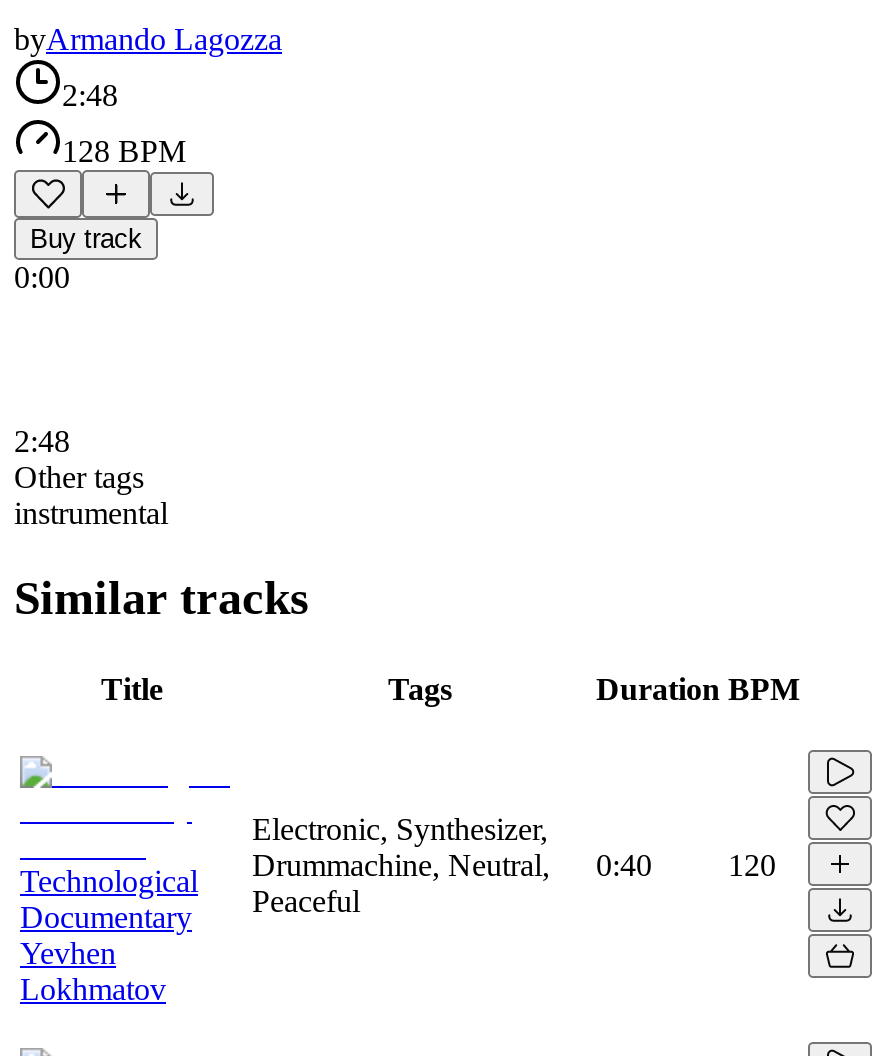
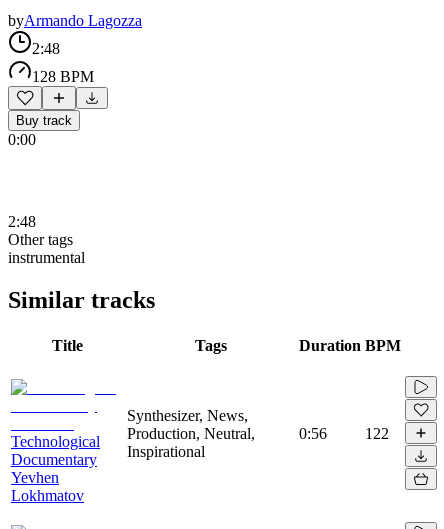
[252,811,550,917] Electronic, Synthesizer, | Drummachine, Neutral, | Peaceful -> [127,407,255,460] Synthesizer, News, | Production, Neutral, | Inspirational
[596,847,776,881] 0:40 | 120 -> [299,425,389,442] 0:56 | 122

